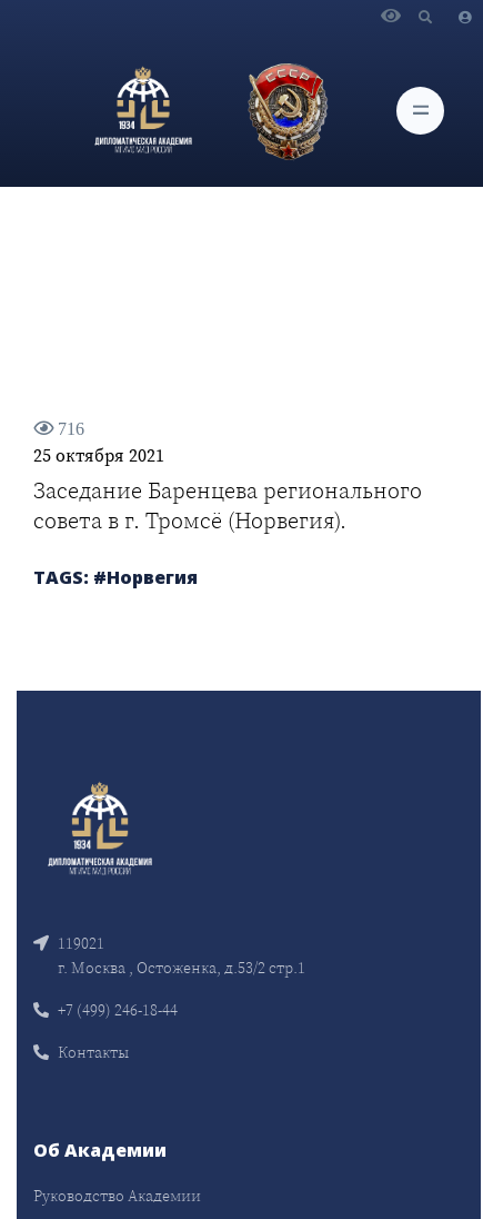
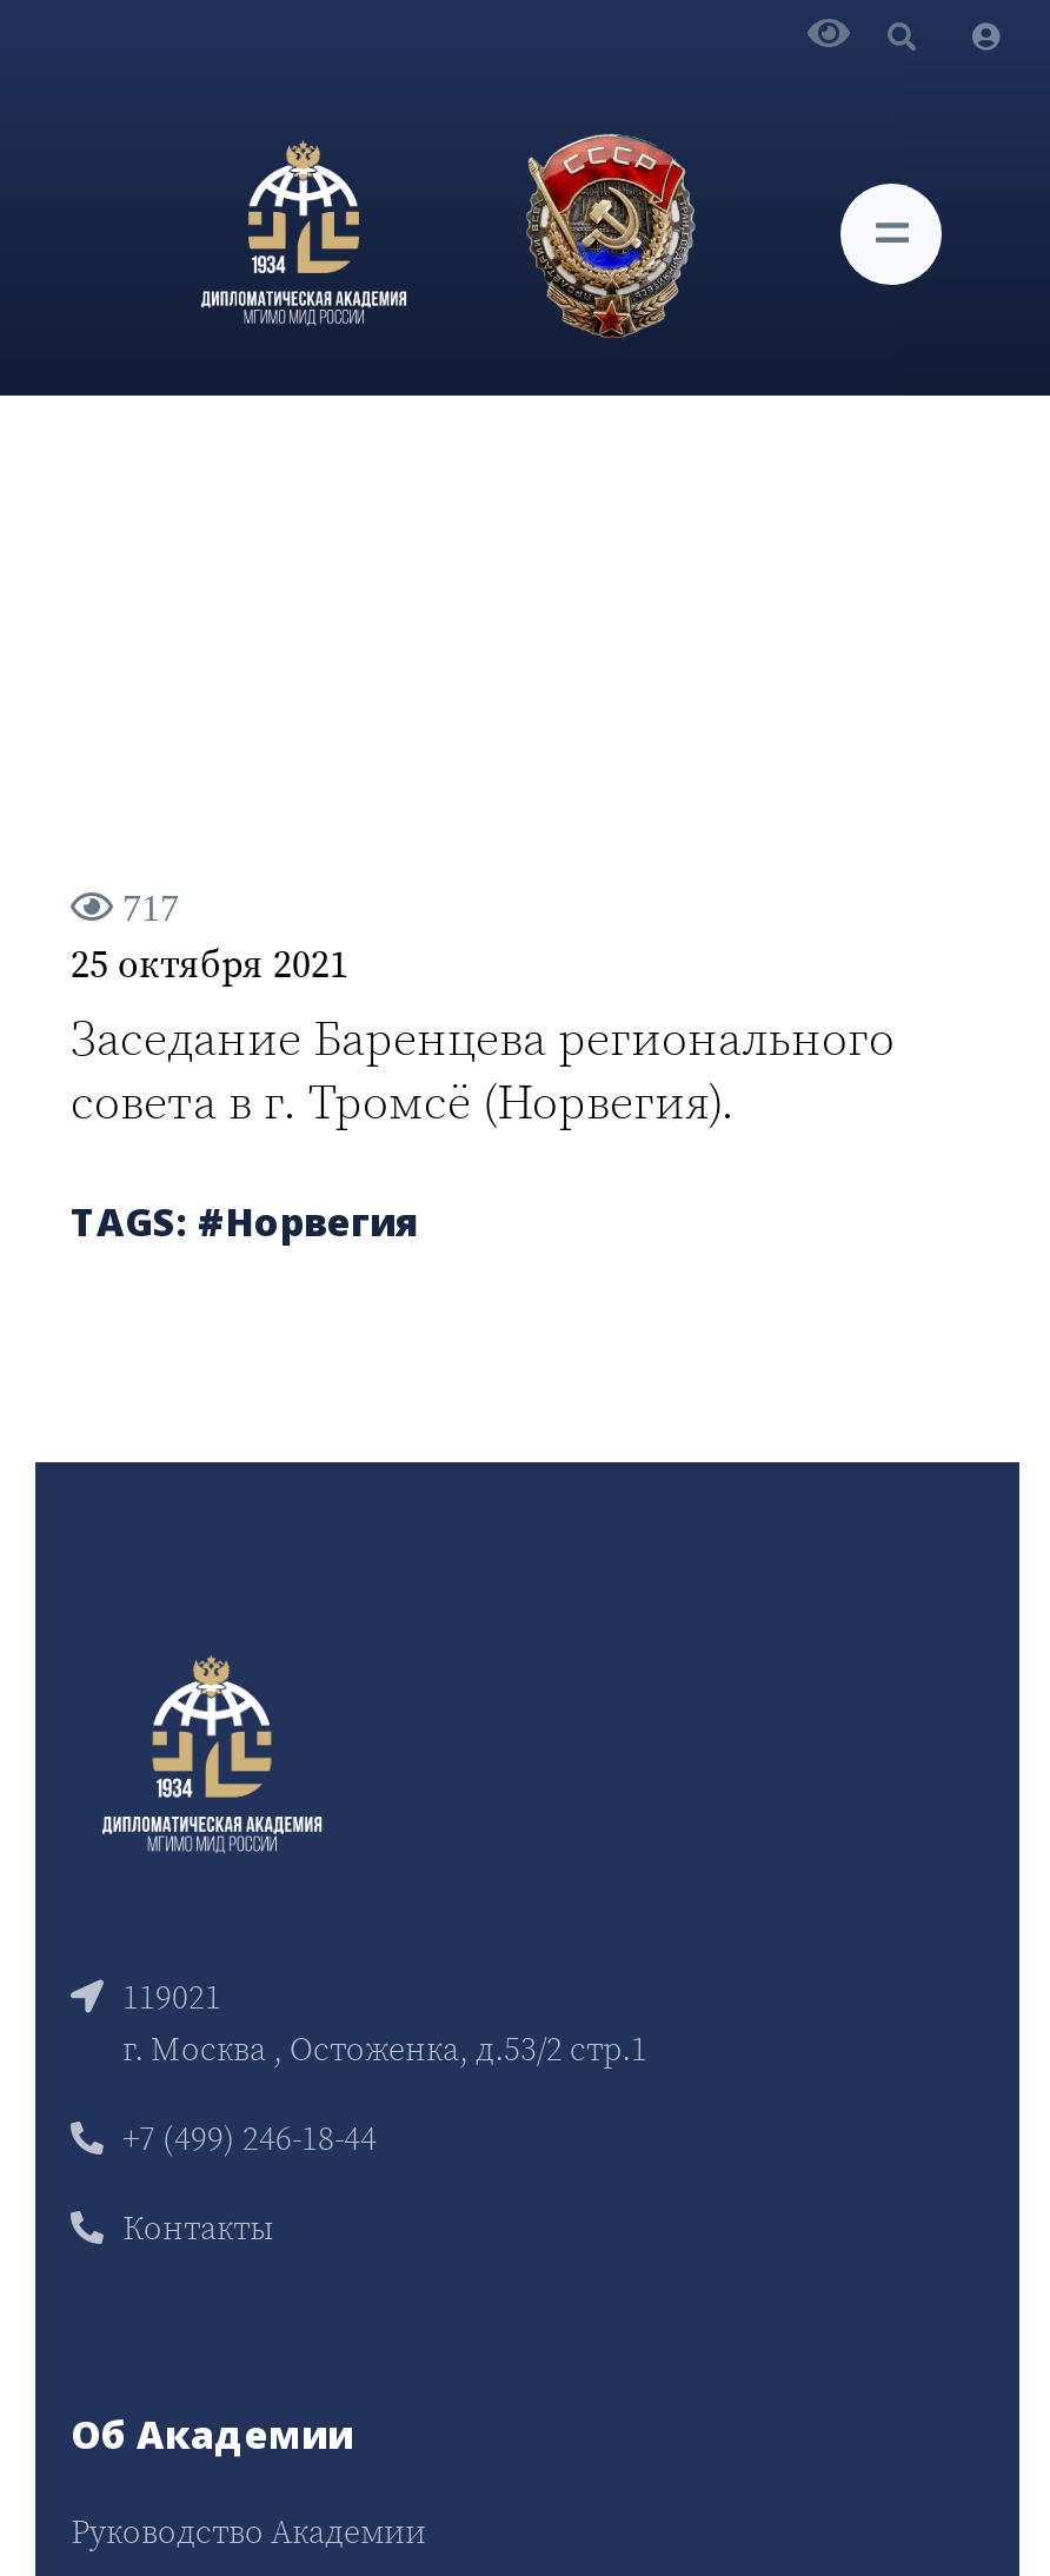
[53,419,84,438] 716 -> [113,888,179,928] 717

